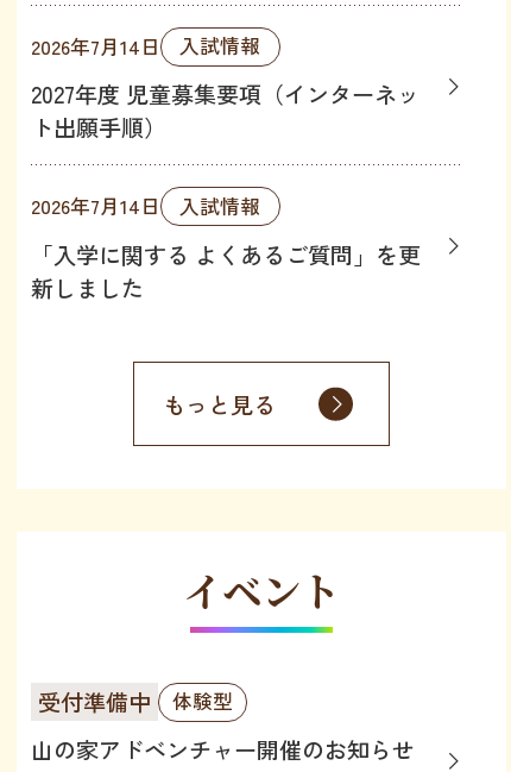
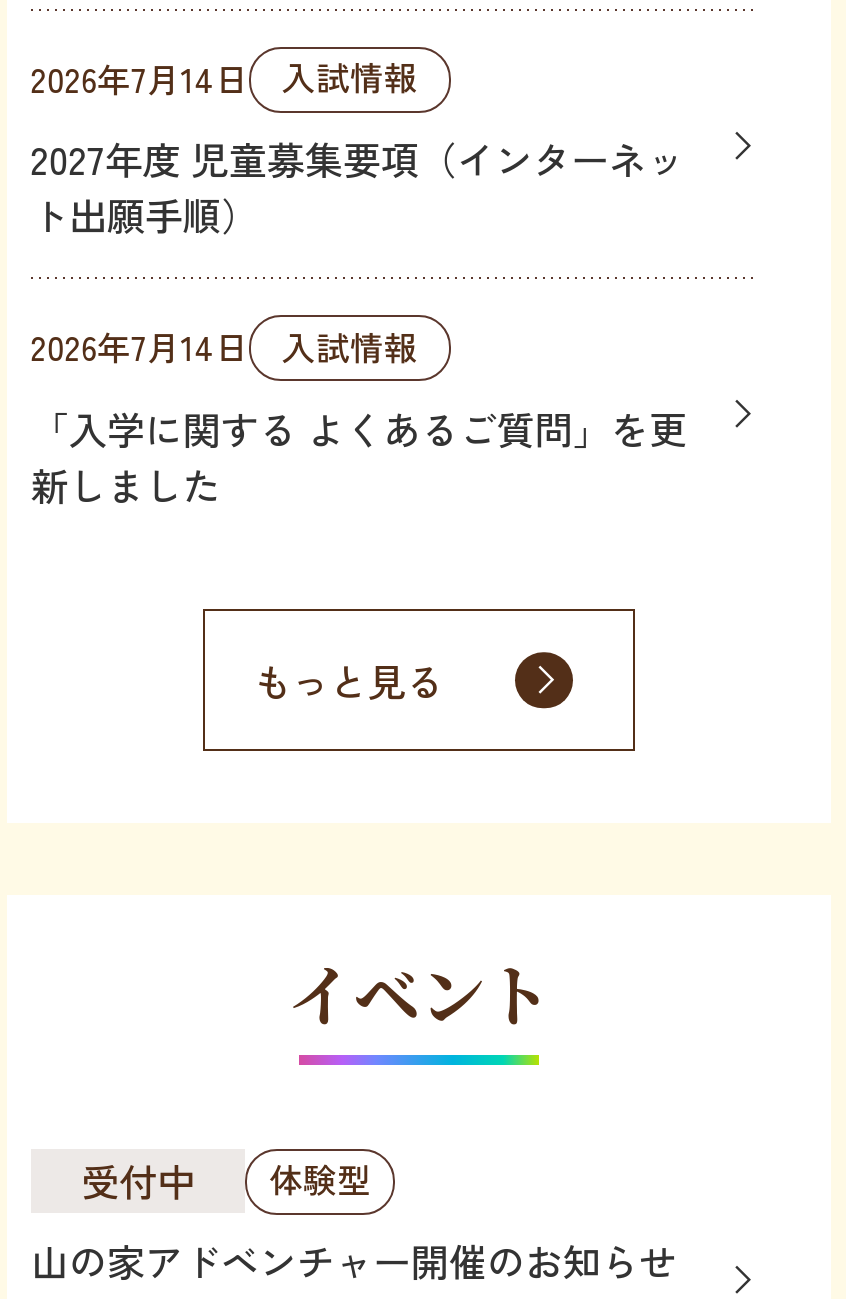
[38,685,151,718] 受付準備中 -> [81,1153,195,1209] 受付中

